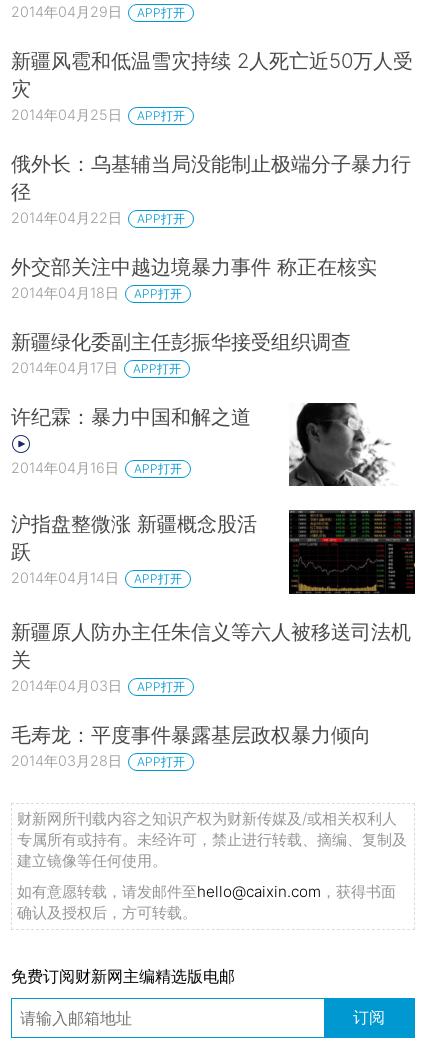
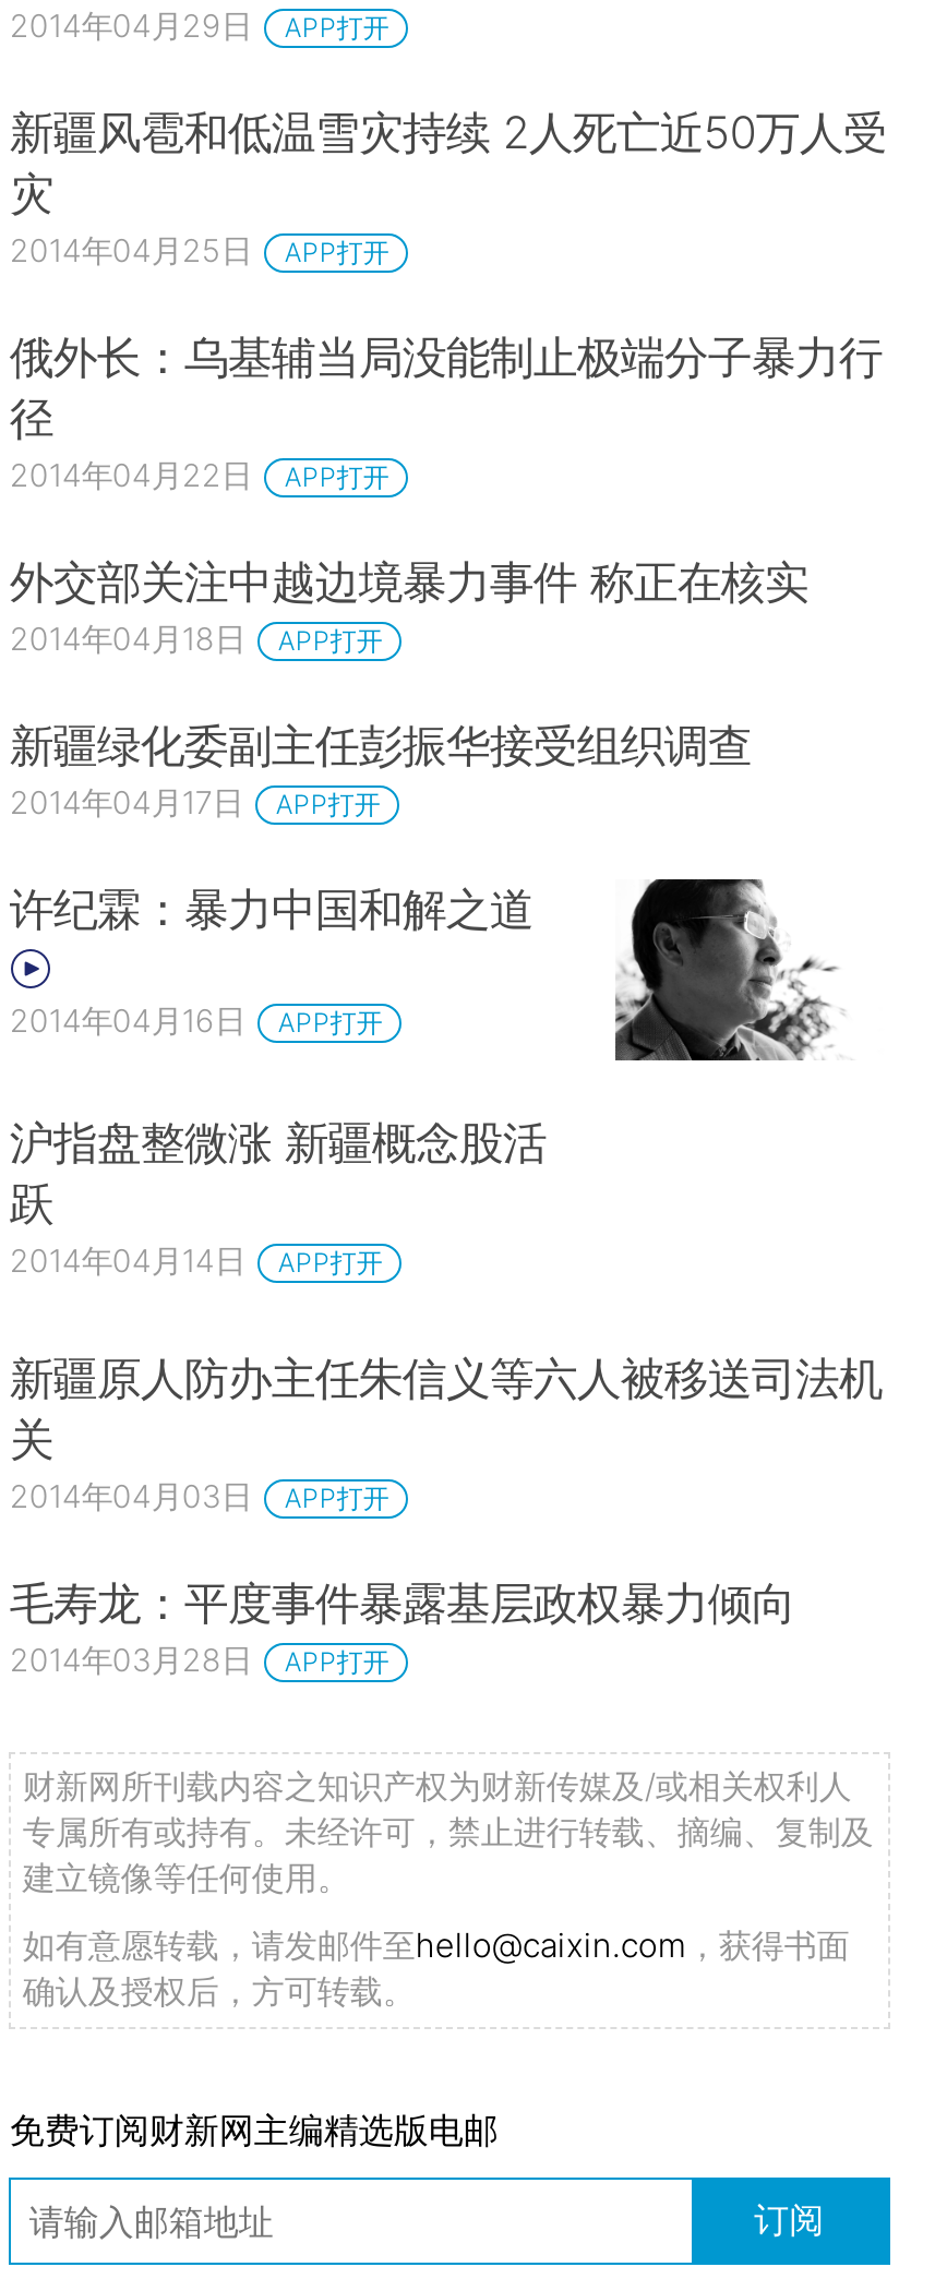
[288,509,416,595] [image] -> none

